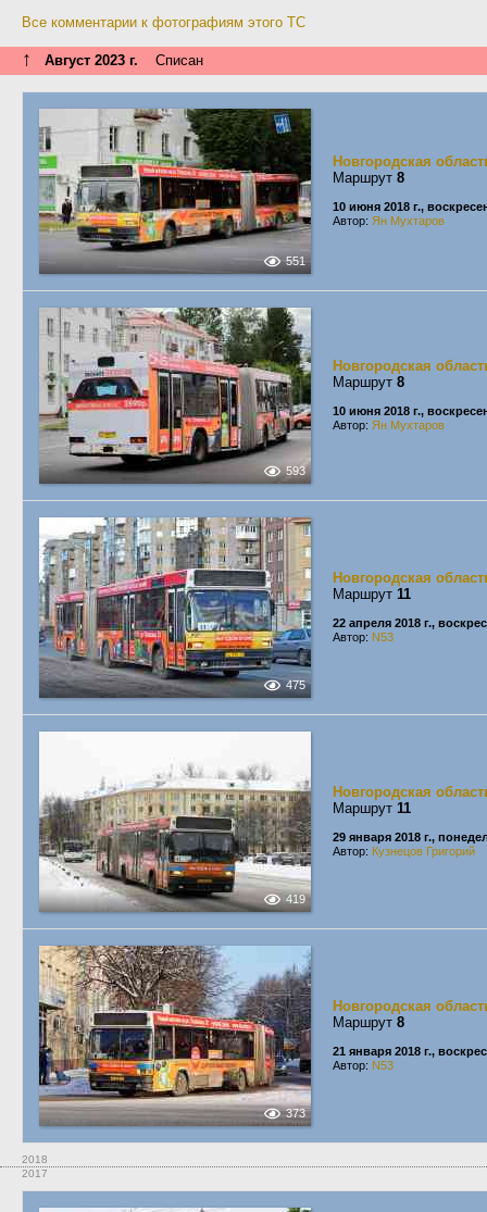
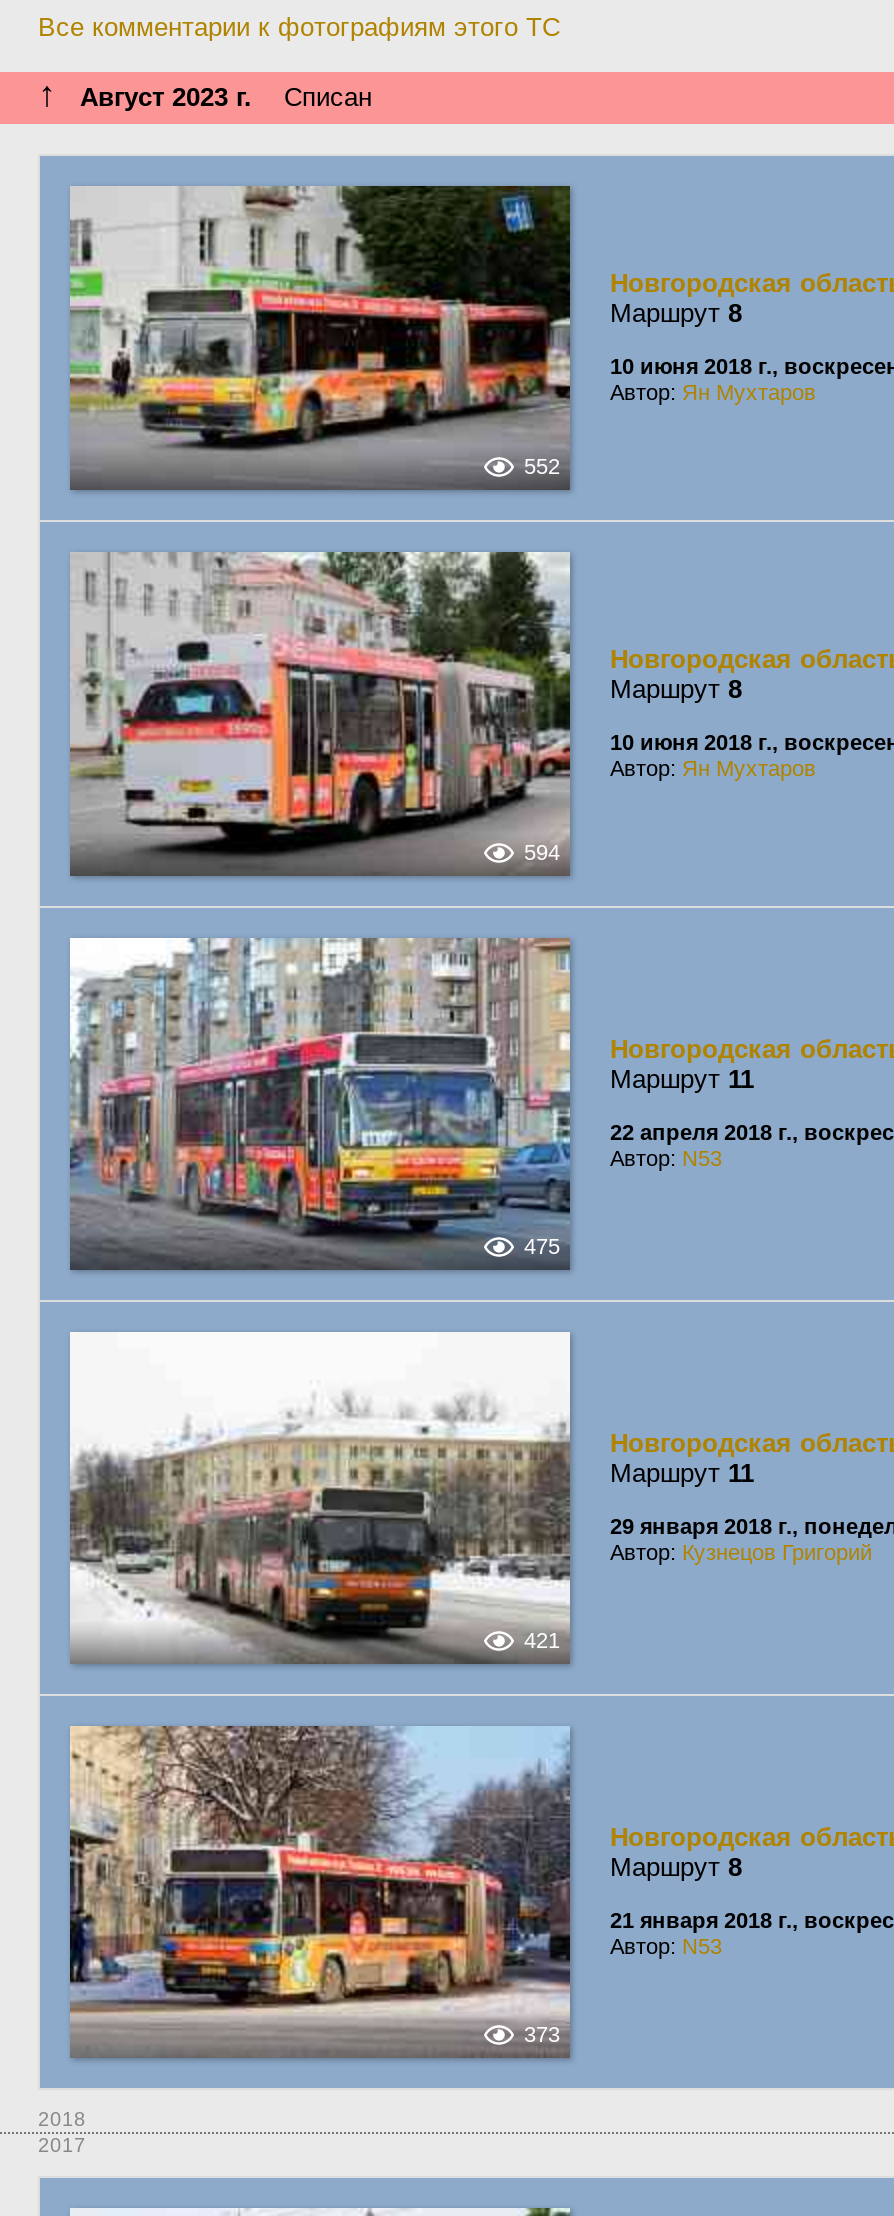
[286,254,305,267] 551 -> [524,454,560,478] 552
[286,464,305,477] 593 -> [524,840,560,864] 594
[286,892,305,905] 419 -> [524,1628,560,1652] 421

